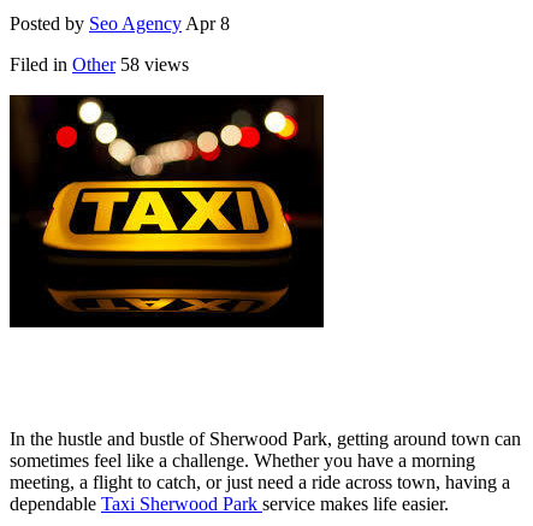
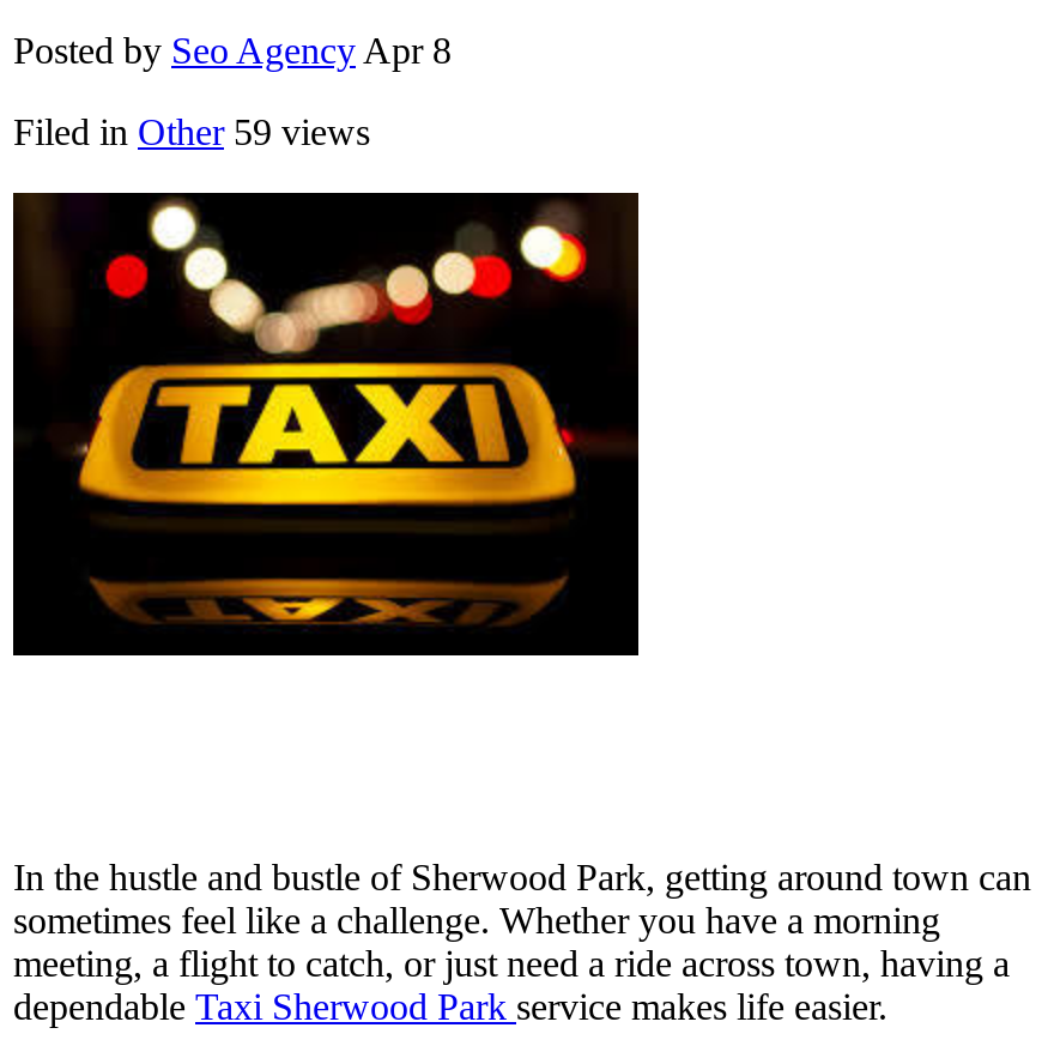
[10,55,189,75] Filed in Other 58 views -> [13,112,370,153] Filed in Other 59 views

